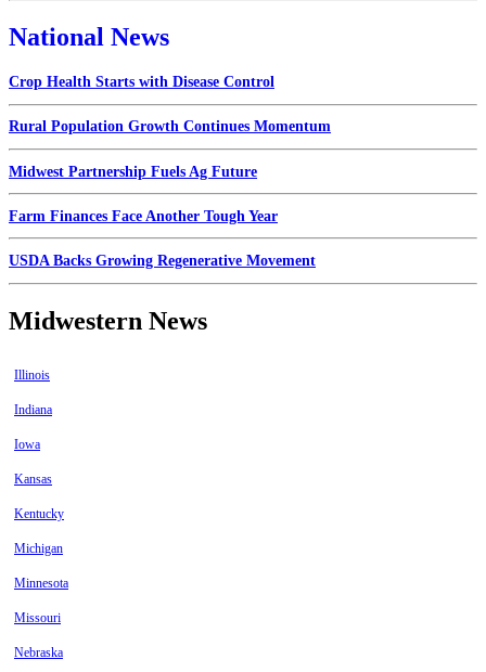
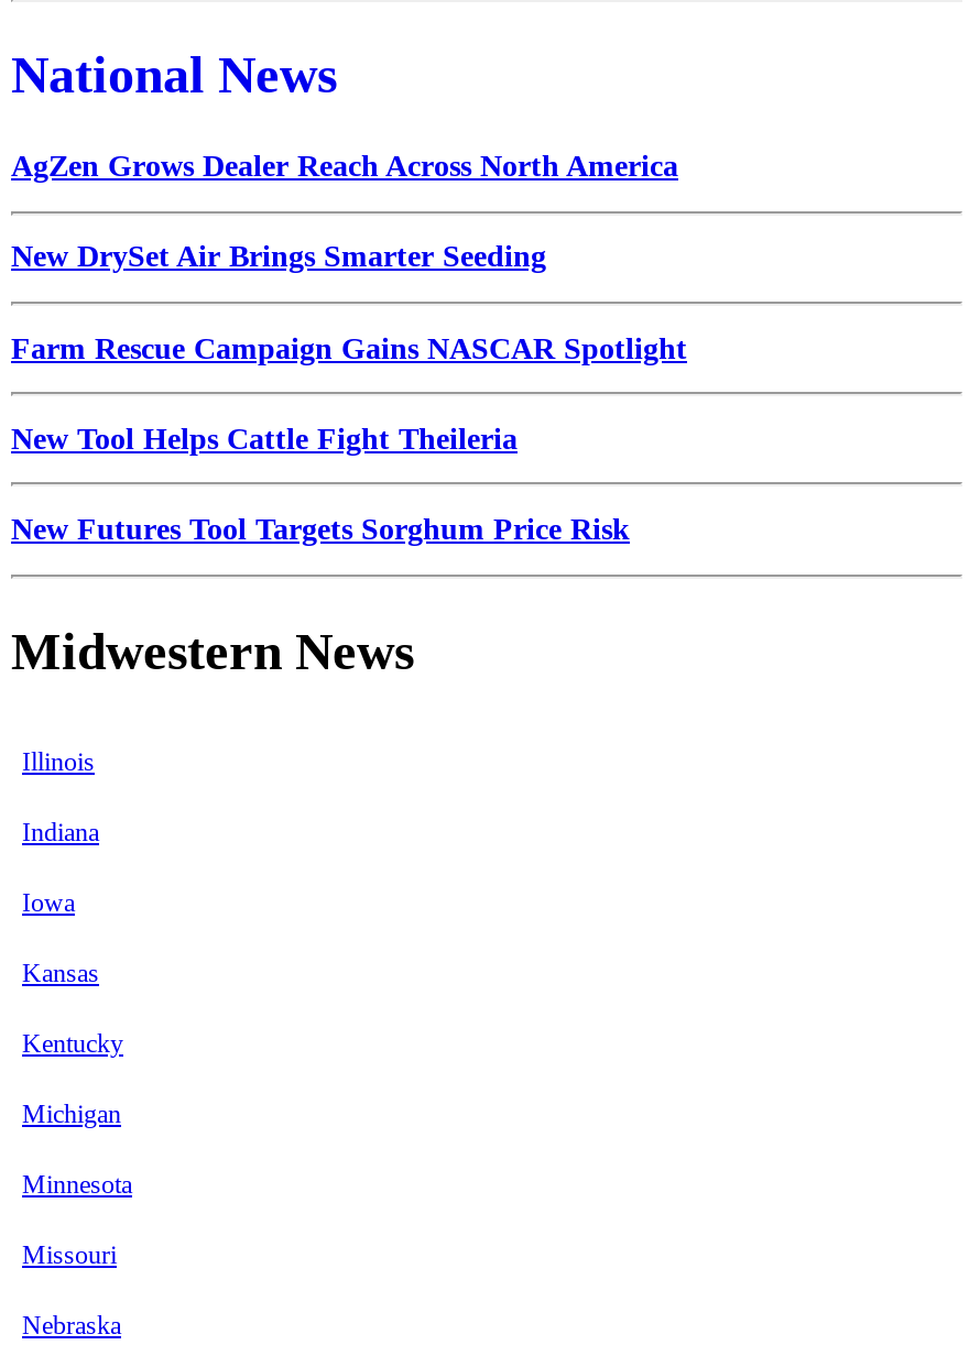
[9,74,274,90] Crop Health Starts with Disease Control -> [11,150,678,183] AgZen Grows Dealer Reach Across North America
[9,119,331,135] Rural Population Growth Continues Momentum -> [11,241,546,274] New DrySet Air Brings Smarter Seeding
[9,163,257,179] Midwest Partnership Fuels Ag Future -> [11,332,687,365] Farm Rescue Campaign Gains NASCAR Spotlight
[9,208,278,224] Farm Finances Face Another Tough Year -> [11,422,518,455] New Tool Helps Cattle Fight Theileria
[9,253,316,269] USDA Backs Growing Regenerative Movement -> [11,513,630,546] New Futures Tool Targets Sorghum Price Risk

